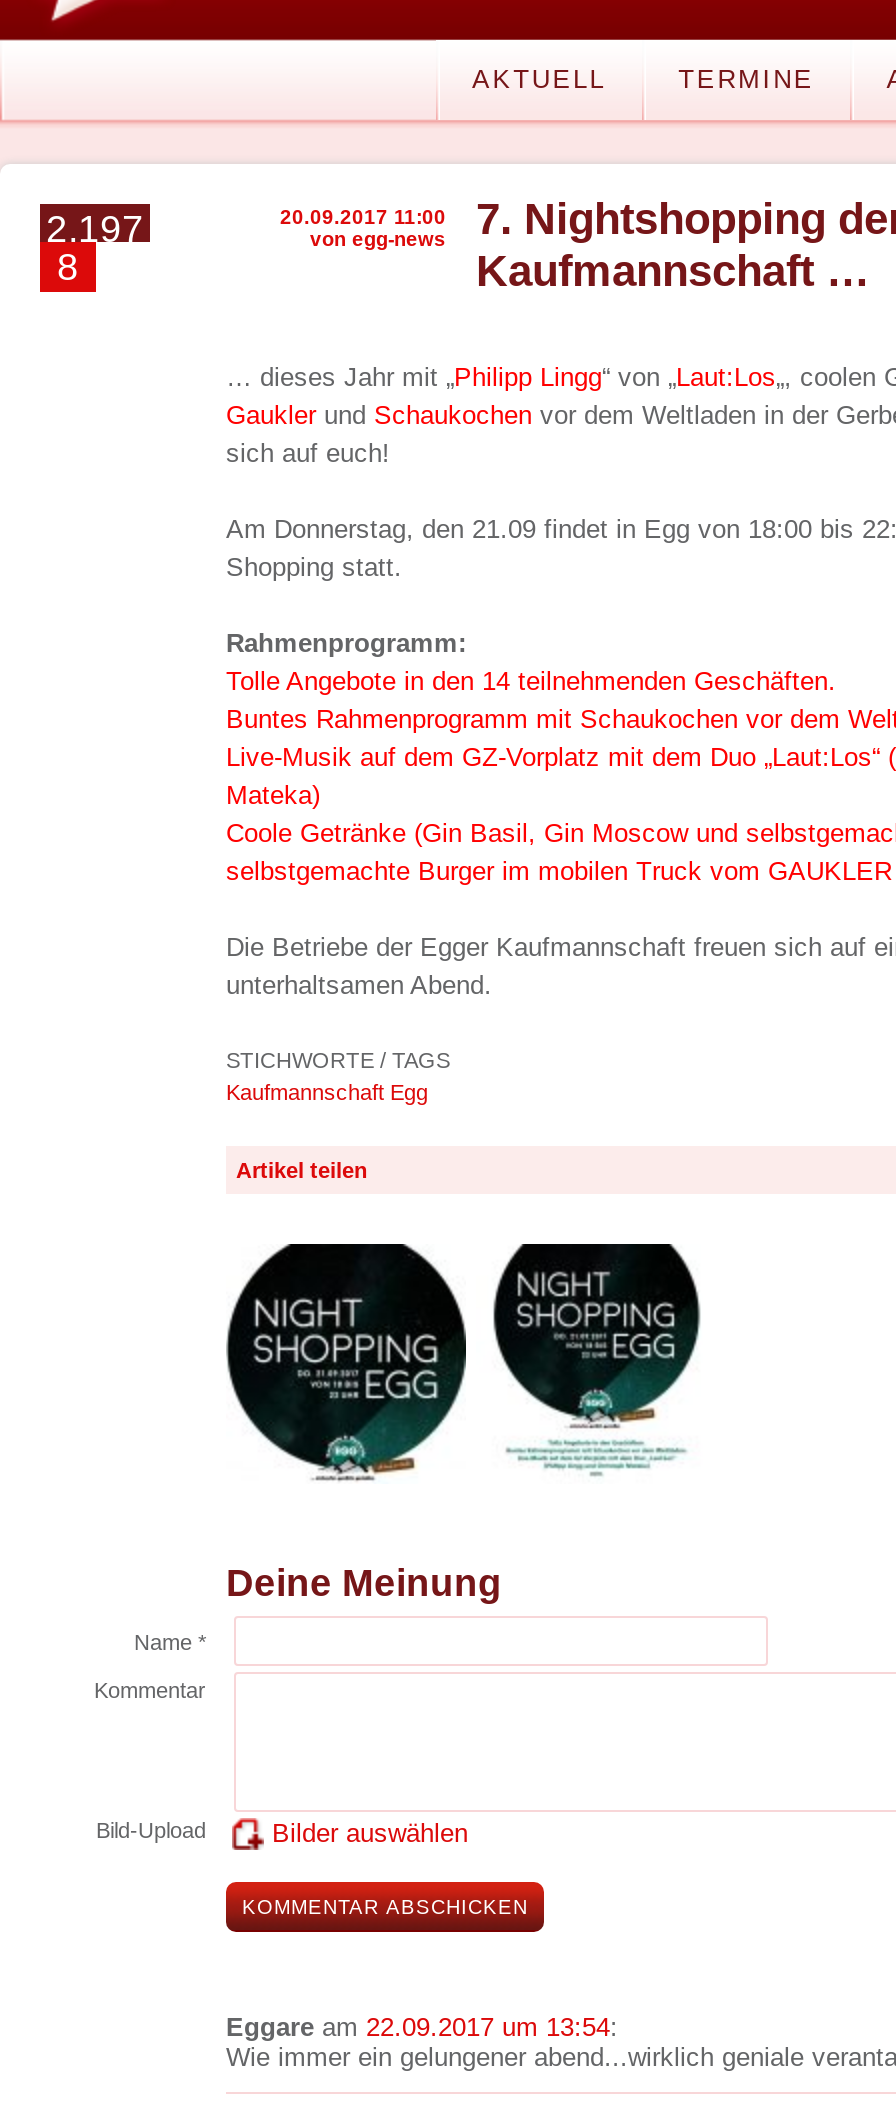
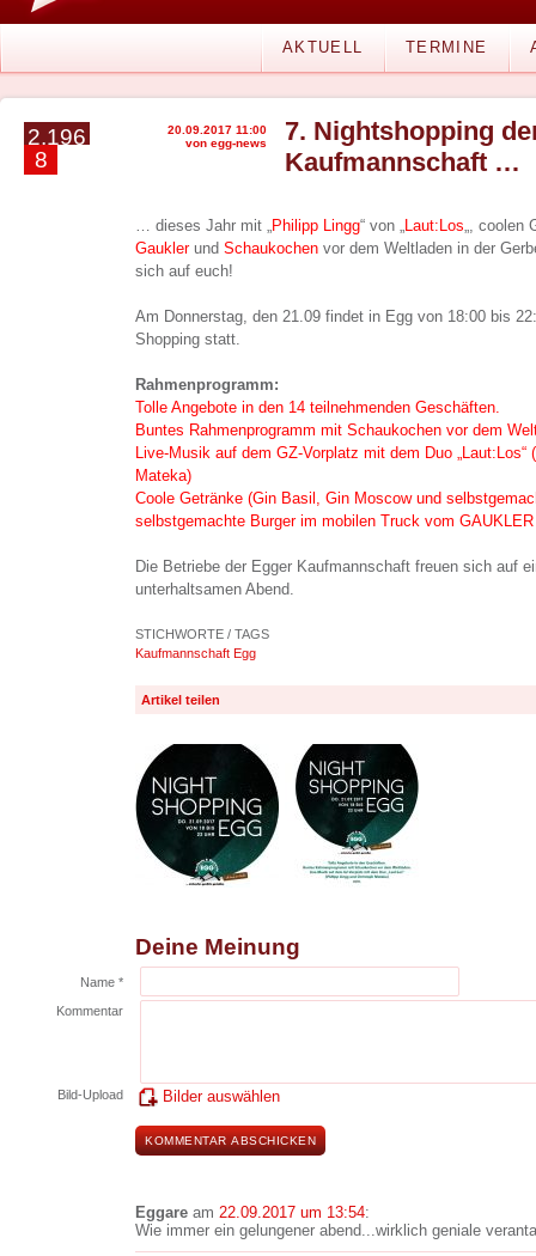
[46,208,144,250] 2.197 -> [28,124,86,150] 2.196

